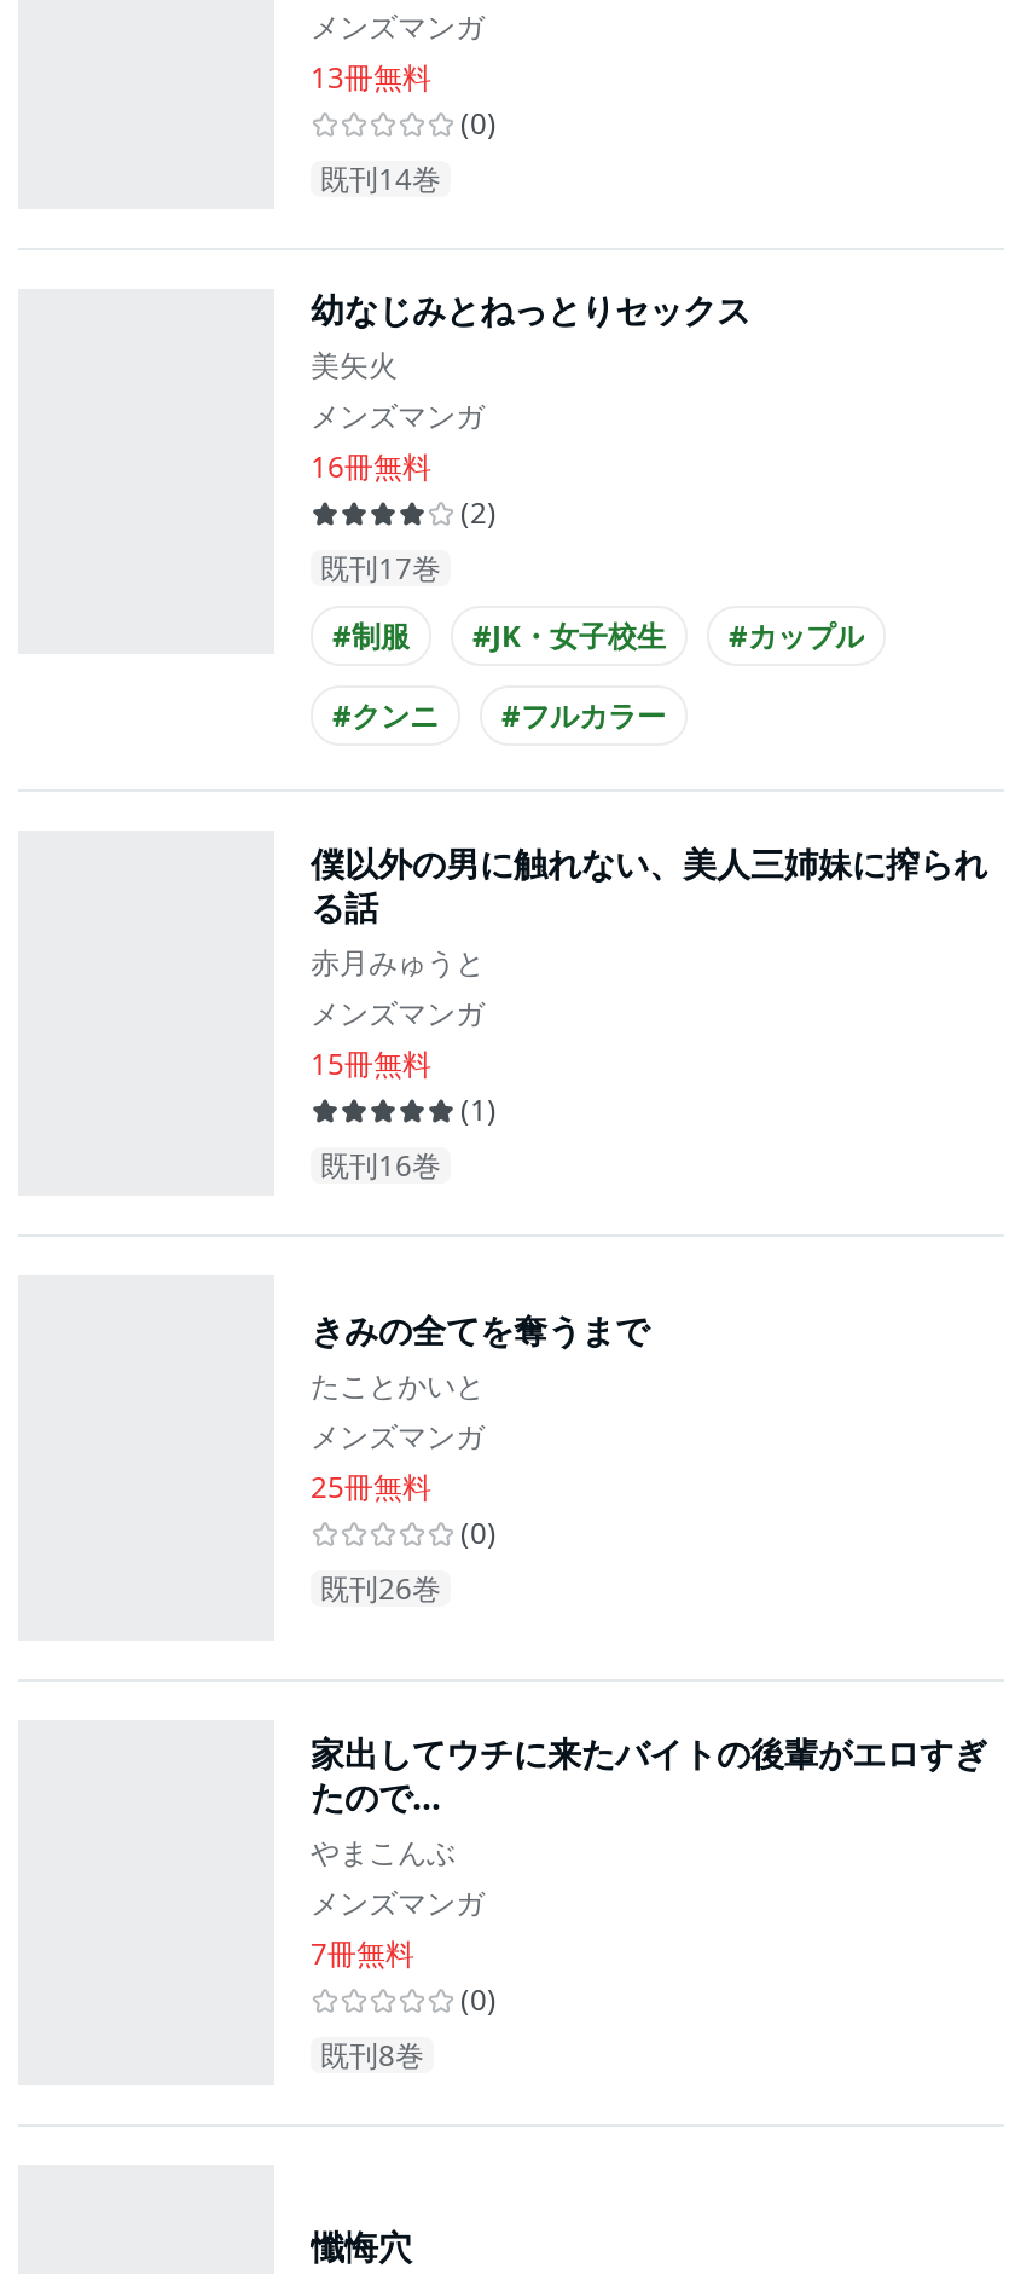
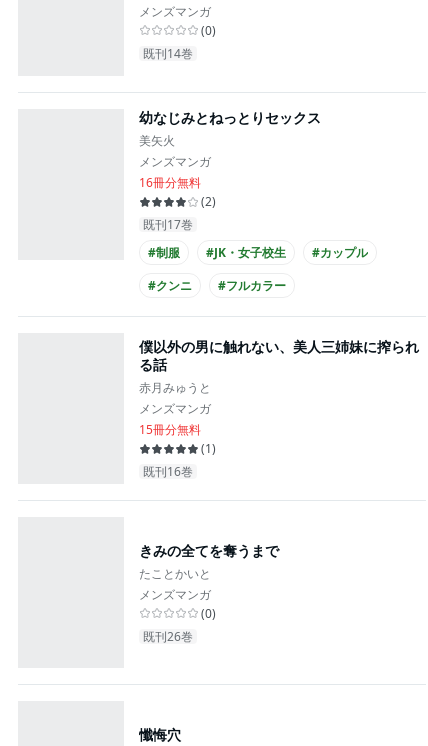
[311,57,431,98] 13冊無料 -> none
[311,446,431,487] 16冊無料 -> [139,174,201,191] 16冊分無料
[311,1043,431,1084] 15冊無料 -> [139,421,201,438] 15冊分無料
[311,1466,431,1508] 25冊無料 -> none
[311,1730,987,2076] 家出してウチに来たバイトの後輩がエロすぎ | たので… | やまこんぶ | メンズマンガ | 7冊無料 | (0) | 既刊8巻 -> none

